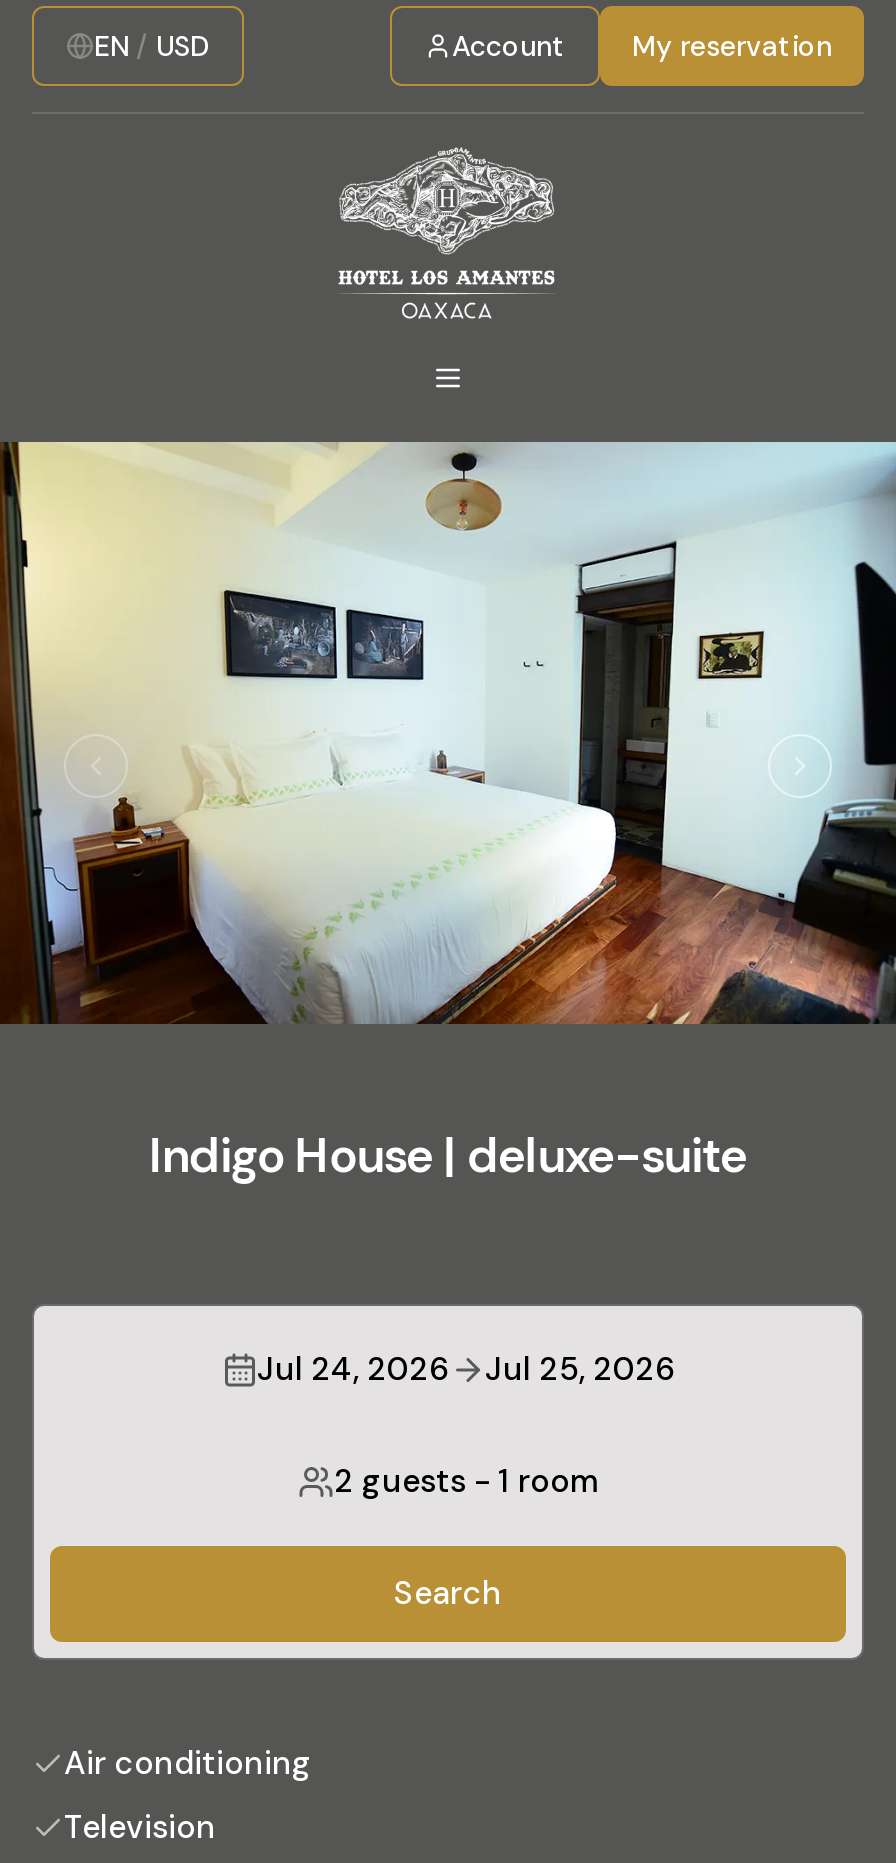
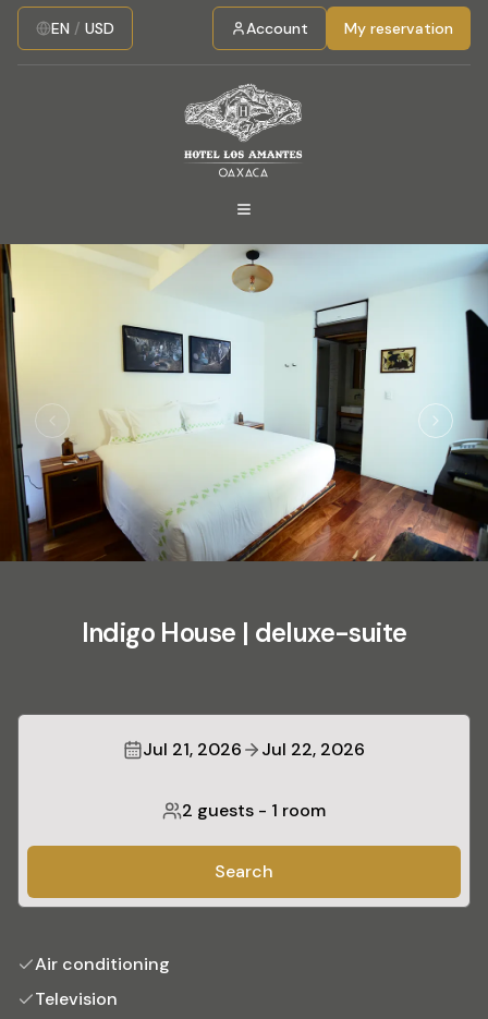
[257,1348,449,1390] Jul 24, 2026 -> [143,738,242,761] Jul 21, 2026
[485,1348,675,1390] Jul 25, 2026 -> [261,738,365,761] Jul 22, 2026

